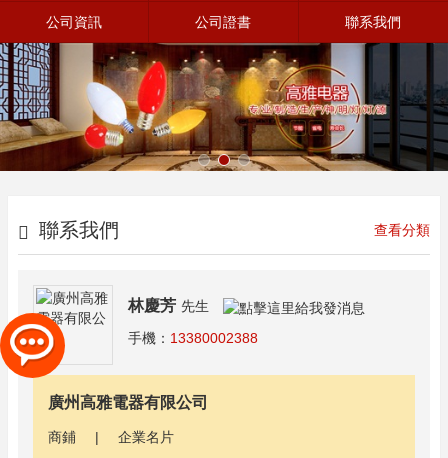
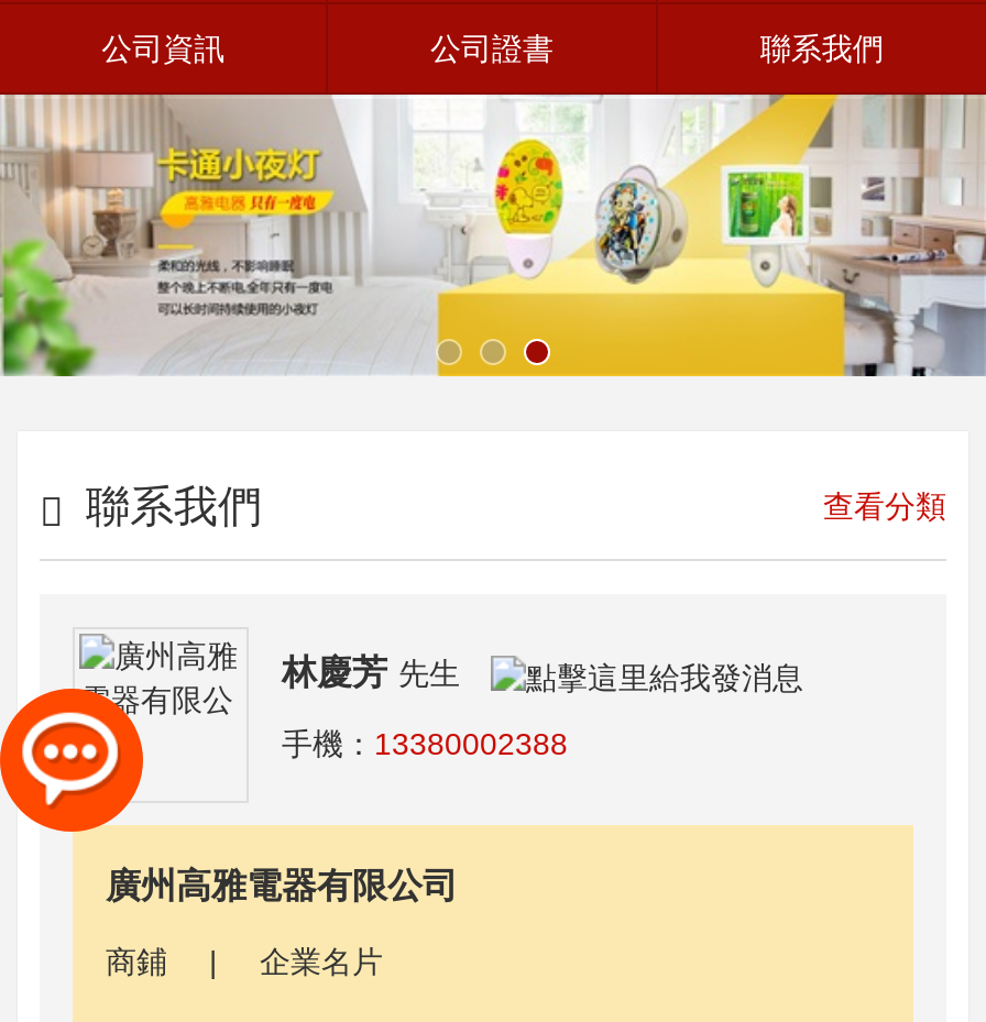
[3,42,445,172] [image] -> [7,92,979,378] [image]

